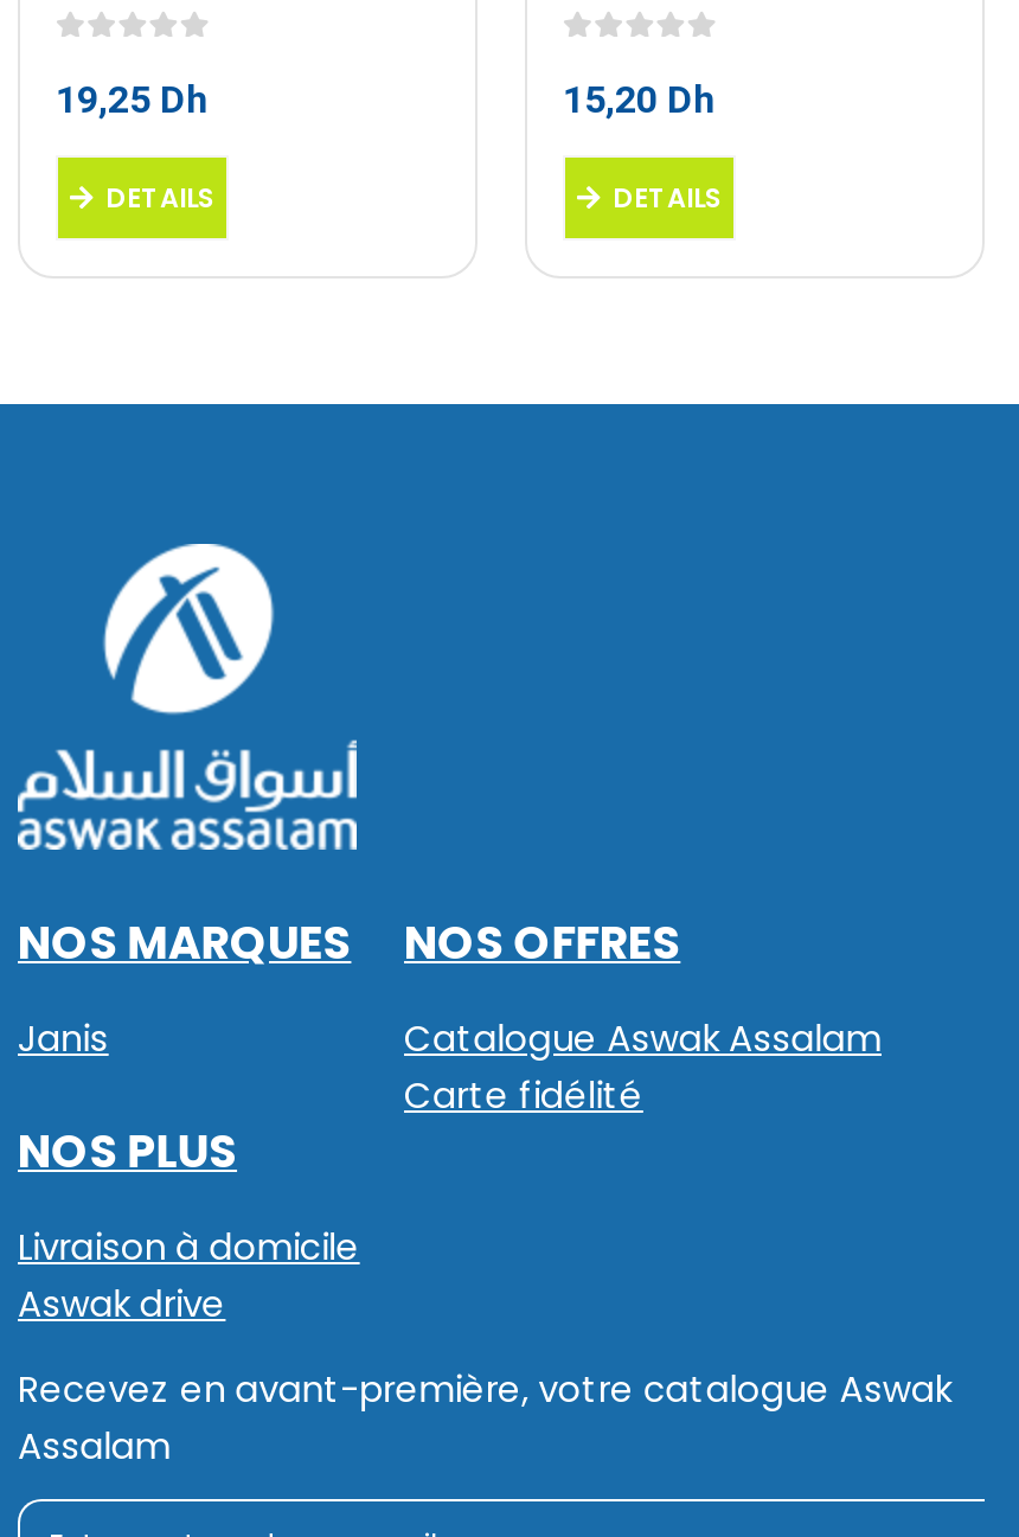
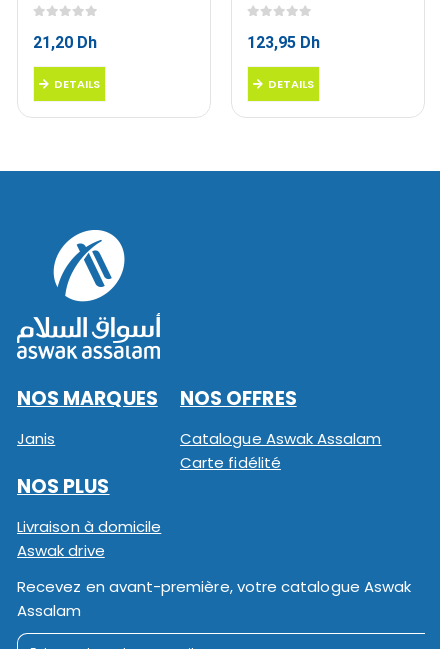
[56,78,207,123] 19,25 Dh -> [33,33,97,52] 21,20 Dh
[563,78,714,123] 15,20 Dh -> [247,33,320,52] 123,95 Dh

